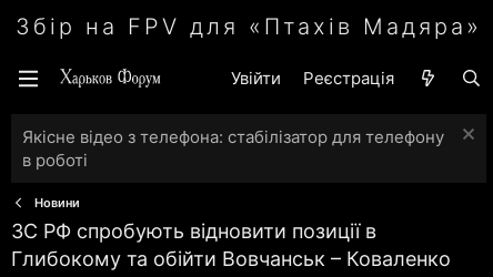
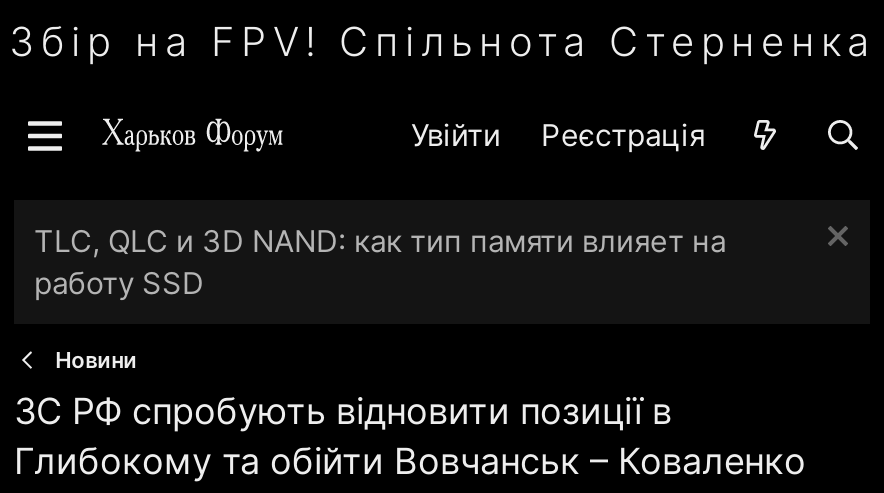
[16,13,482,40] Збір на FPV для «Птахів Мадяра» -> [9,18,875,66] Збір на FPV! Спільнота Стерненка
[22,126,444,171] Якісне відео з телефона: стабілізатор для телефону | в роботі -> [34,222,726,302] TLC, QLC и 3D NAND: как тип памяти влияет на | работу SSD

